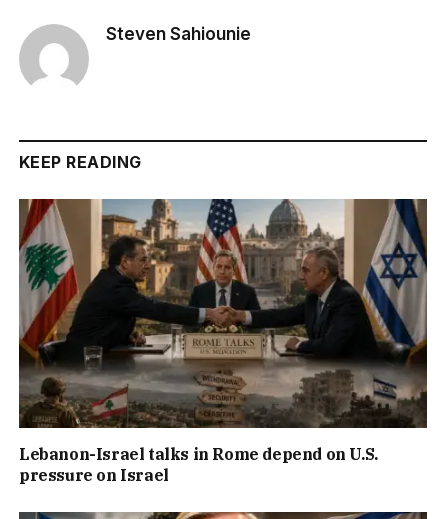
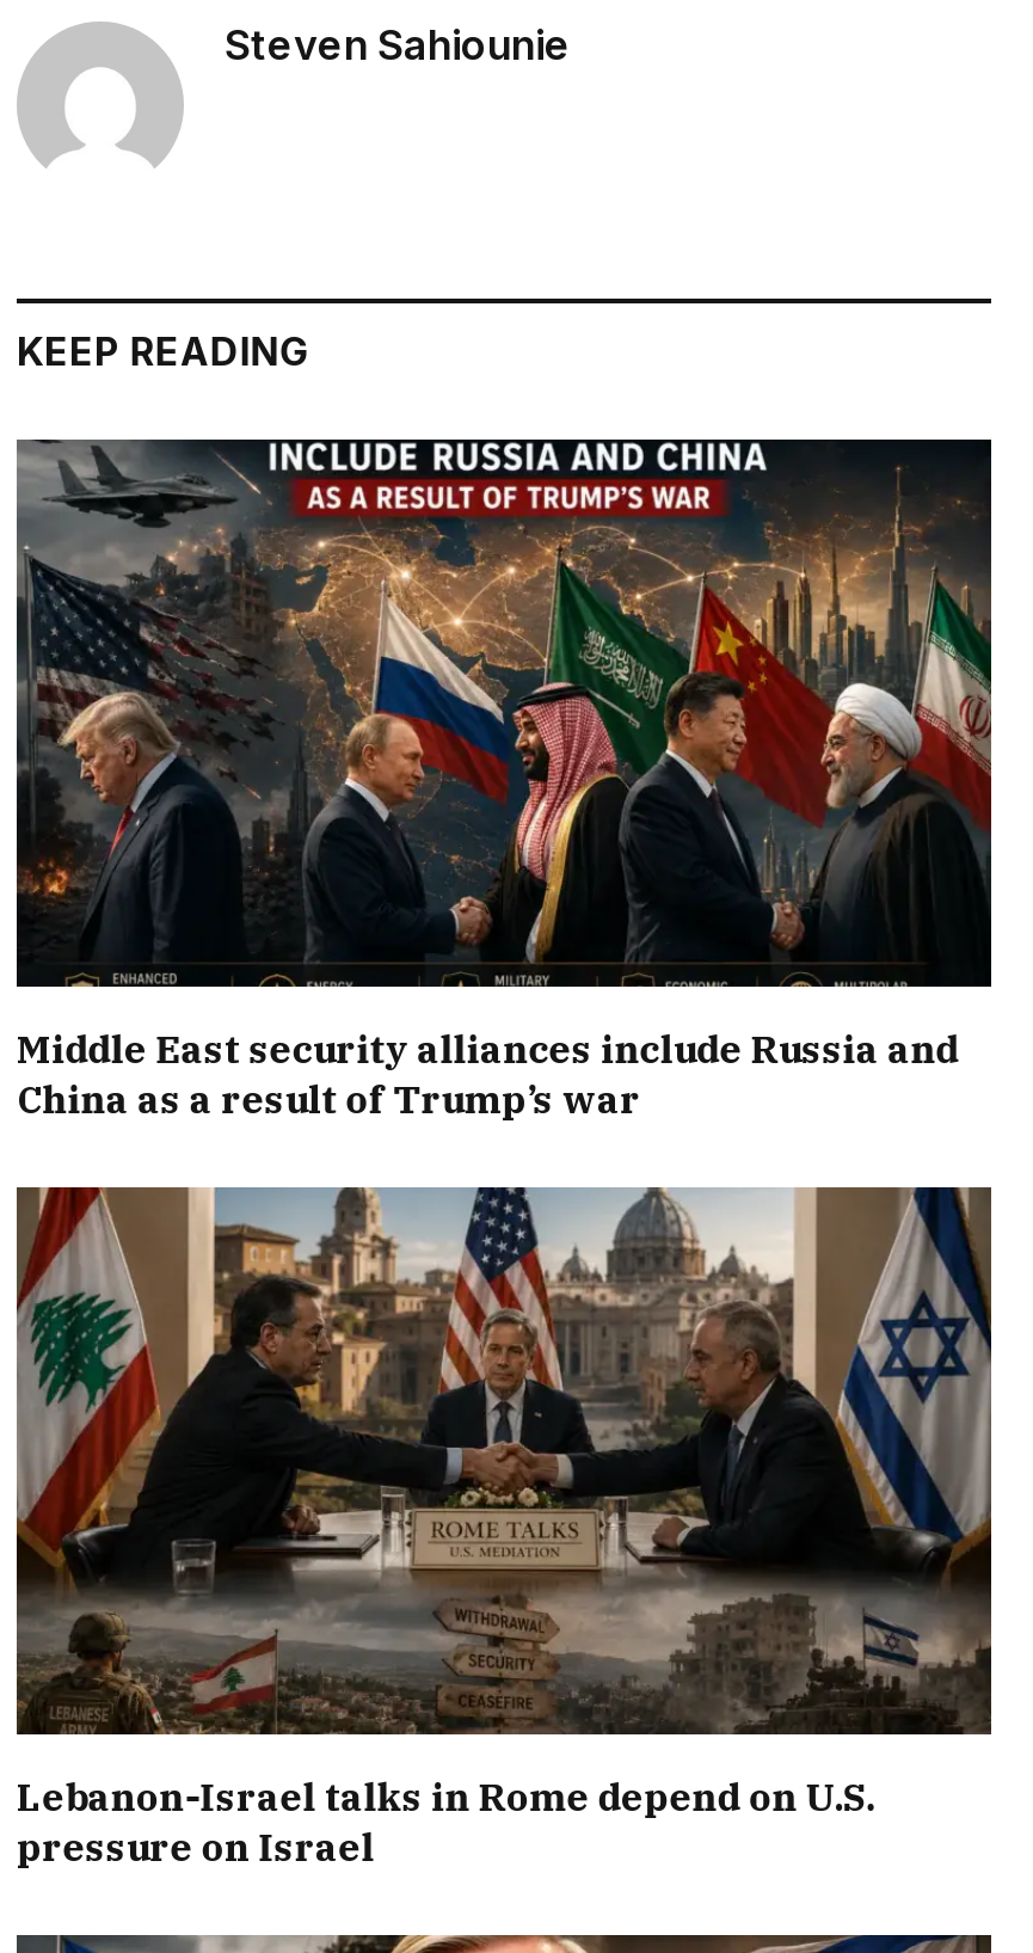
none -> [17,437,994,1123] [image] | Middle East security alliances include Russia and | China as a result of Trump’s war

